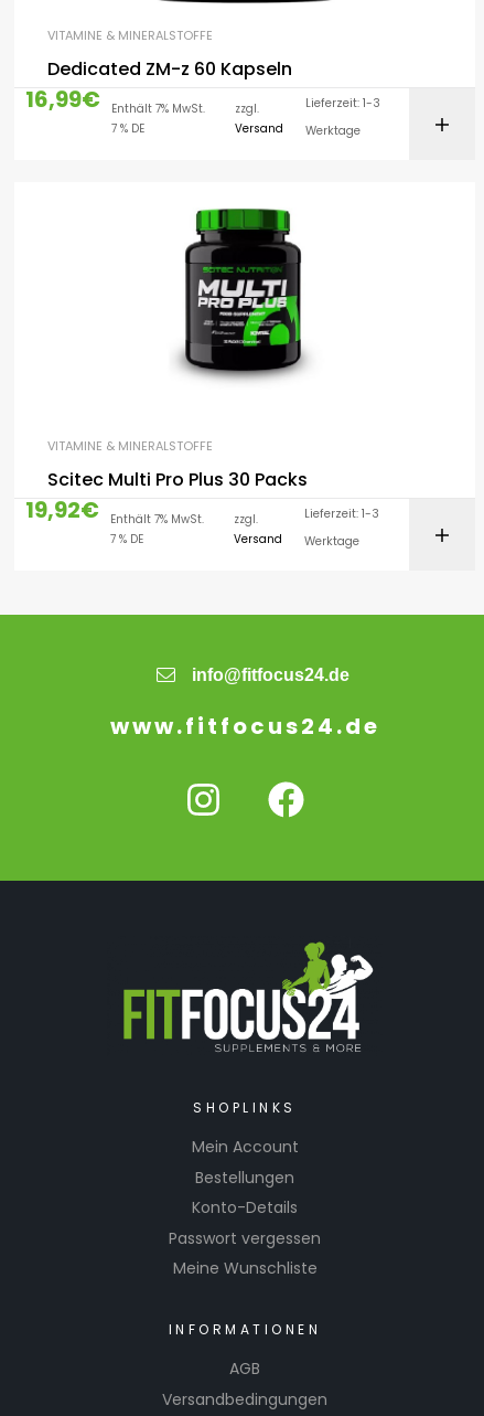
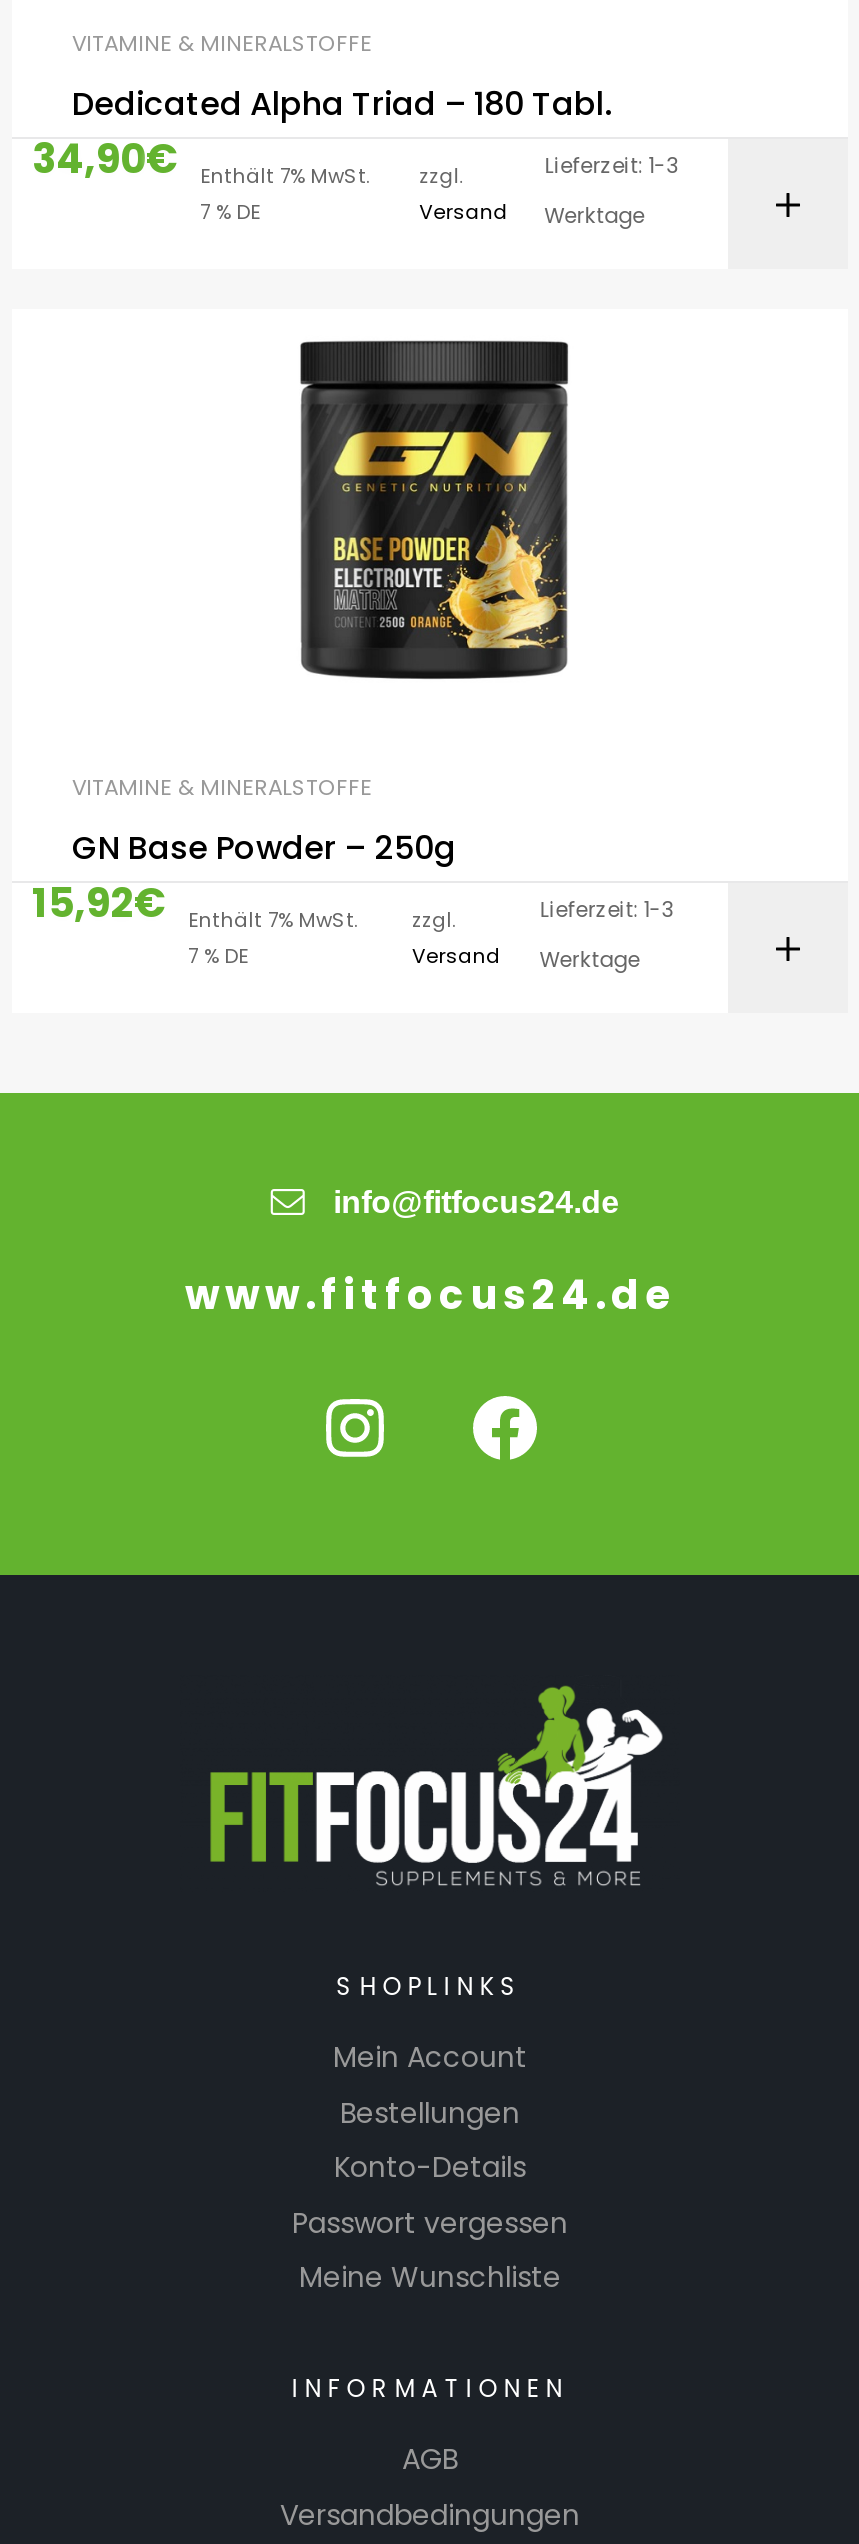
[25,57,292,115] Dedicated ZM-z 60 Kapseln | 16,99€ -> [32,82,612,188] Dedicated Alpha Triad – 180 Tabl. | 34,90€
[173,200,321,386] [image] -> [298,339,570,681] [image]
[25,467,308,525] Scitec Multi Pro Plus 30 Packs | 19,92€ -> [32,825,456,931] GN Base Powder – 250g | 15,92€

